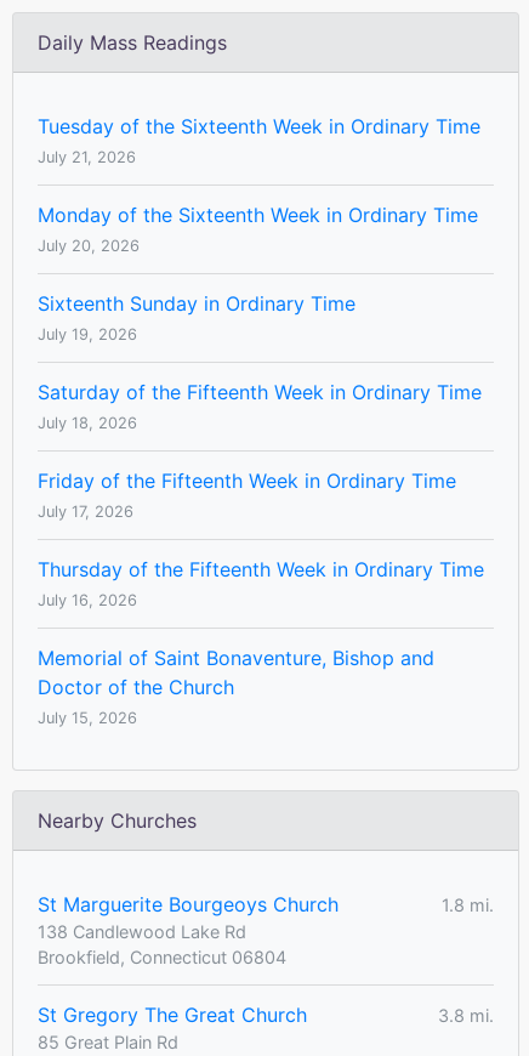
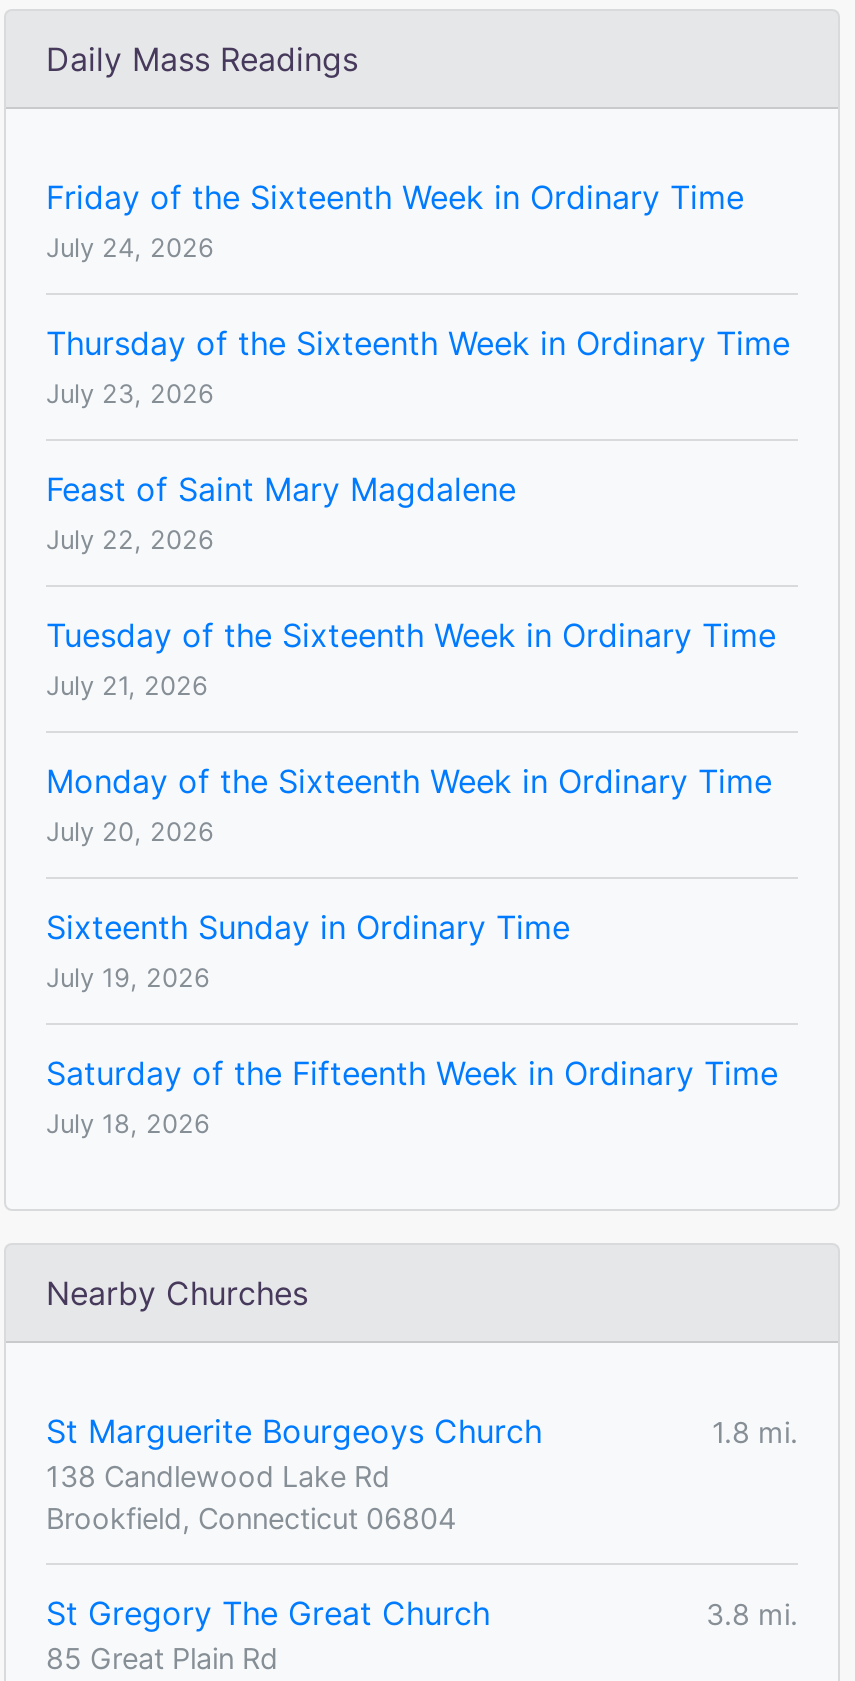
none -> [46,177,790,555] Friday of the Sixteenth Week in Ordinary Time | July 24, 2026 | Thursday of the Sixteenth Week in Ordinary Time | July 23, 2026 | Feast of Saint Mary Magdalene | July 22, 2026
moved [38,114,482,432] -> [46,615,778,1139]: Tuesday of the Sixteenth Week in Ordinary Time | July 21, 2026 | Monday of the Sixteenth Week in Ordinary Time | July 20, 2026 | Sixteenth Sunday in Ordinary Time | July 19, 2026 | Saturday of the Fifteenth Week in Ordinary Time | July 18, 2026
[38,469,484,727] Friday of the Fifteenth Week in Ordinary Time | July 17, 2026 | Thursday of the Fifteenth Week in Ordinary Time | July 16, 2026 | Memorial of Saint Bonaventure, Bishop and | Doctor of the Church | July 15, 2026 -> none

